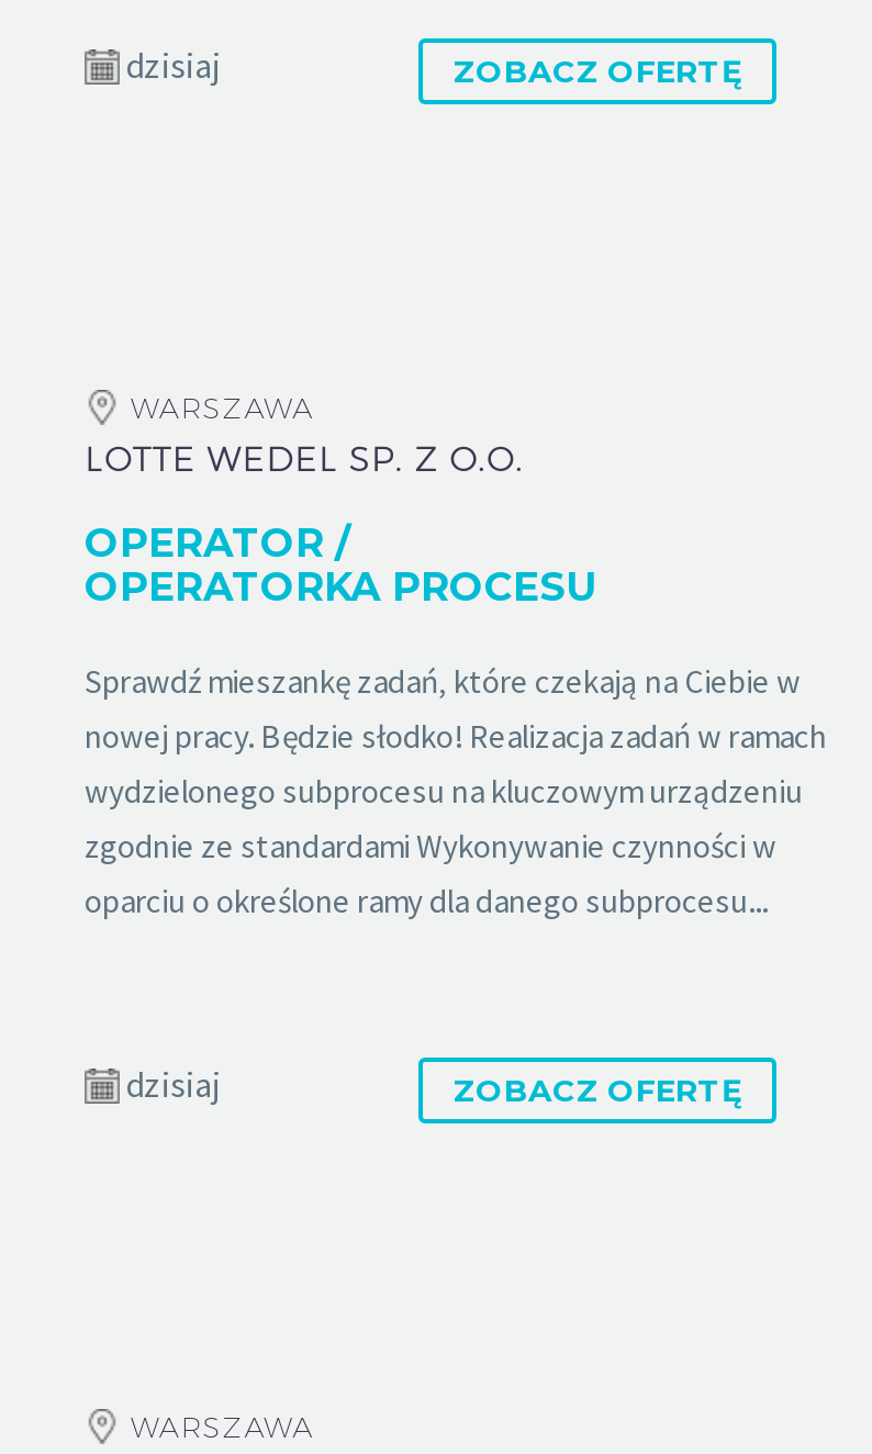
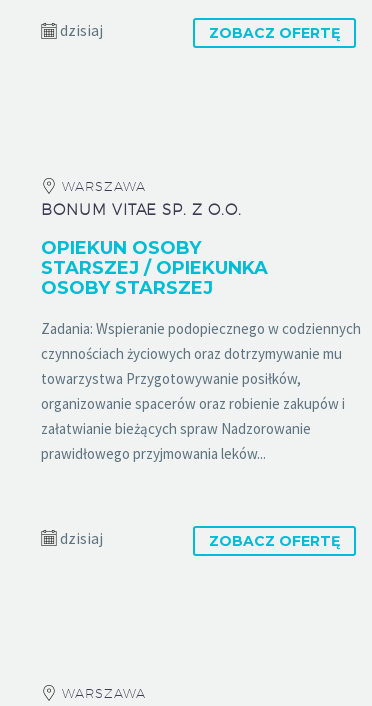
[85,441,524,478] LOTTE WEDEL SP. Z O.O. -> [41,201,242,218] BONUM VITAE SP. Z O.O.
[85,519,594,611] OPERATOR / | OPERATORKA PROCESU -> [41,237,268,299] OPIEKUN OSOBY | STARSZEJ / OPIEKUNKA | OSOBY STARSZEJ
[85,661,827,922] Sprawdź mieszankę zadań, które czekają na Ciebie w | nowej pracy. Będzie słodko! Realizacja zadań w ramach | wydzielonego subprocesu na kluczowym urządzeniu | zgodnie ze standardami Wykonywanie czynności w | oparciu o określone ramy dla danego subprocesu... -> [41,319,361,463] Zadania: Wspieranie podopiecznego w codziennych | czynnościach życiowych oraz dotrzymywanie mu | towarzystwa Przygotowywanie posiłków, | organizowanie spacerów oraz robienie zakupów i | załatwianie bieżących spraw Nadzorowanie | prawidłowego przyjmowania leków...

